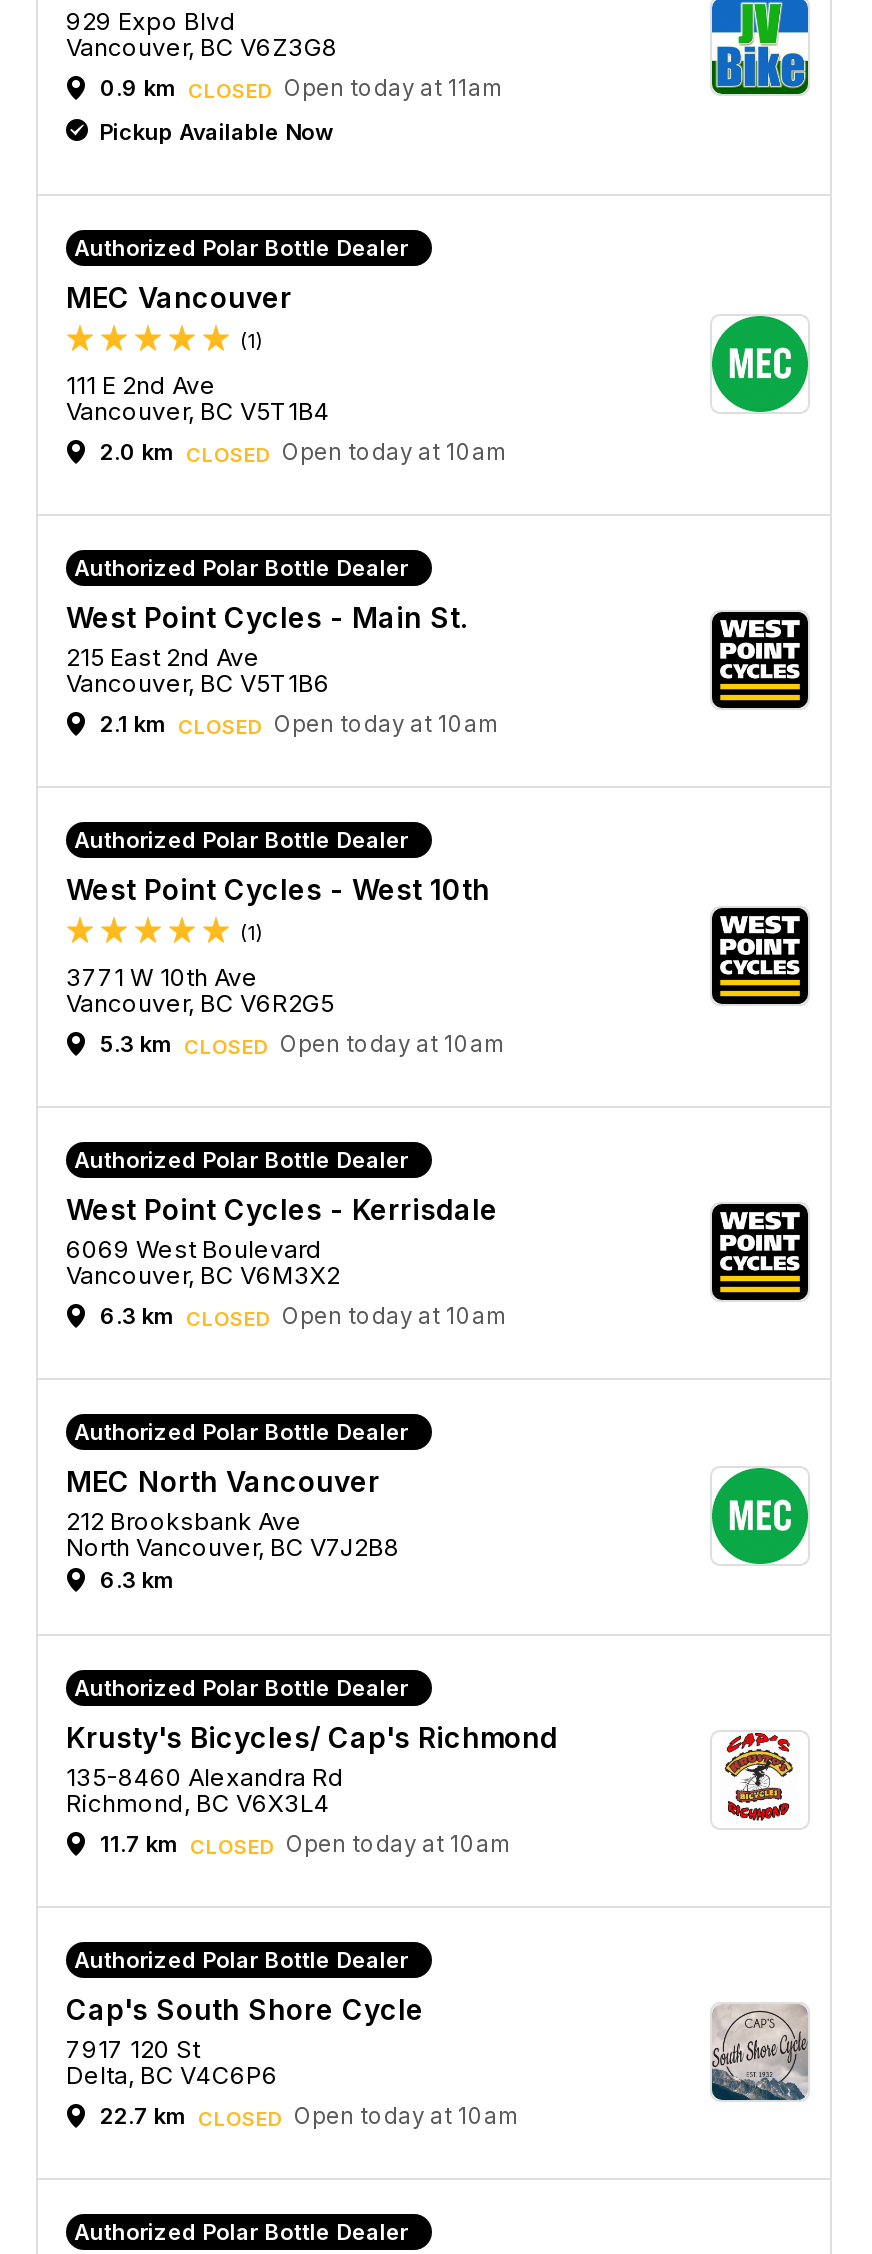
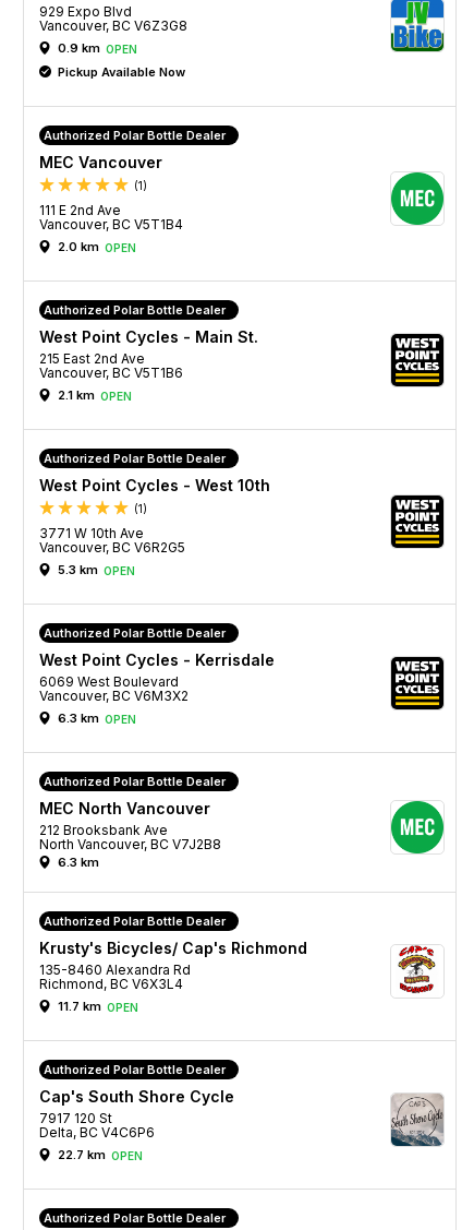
[100,73,504,102] 0.9 km CLOSED Open today at 11am -> [58,40,137,55] 0.9 km OPEN
[100,437,508,466] 2.0 km CLOSED Open today at 10am -> [58,238,136,254] 2.0 km OPEN
[100,709,500,738] 2.1 km CLOSED Open today at 10am -> [58,387,132,402] 2.1 km OPEN
[100,1029,506,1058] 5.3 km CLOSED Open today at 10am -> [58,562,135,577] 5.3 km OPEN
[100,1301,508,1330] 6.3 km CLOSED Open today at 10am -> [58,710,136,725] 6.3 km OPEN
[100,1829,512,1858] 11.7 km CLOSED Open today at 10am -> [58,998,138,1013] 11.7 km OPEN
[100,2101,520,2130] 22.7 km CLOSED Open today at 10am -> [58,1147,143,1162] 22.7 km OPEN

